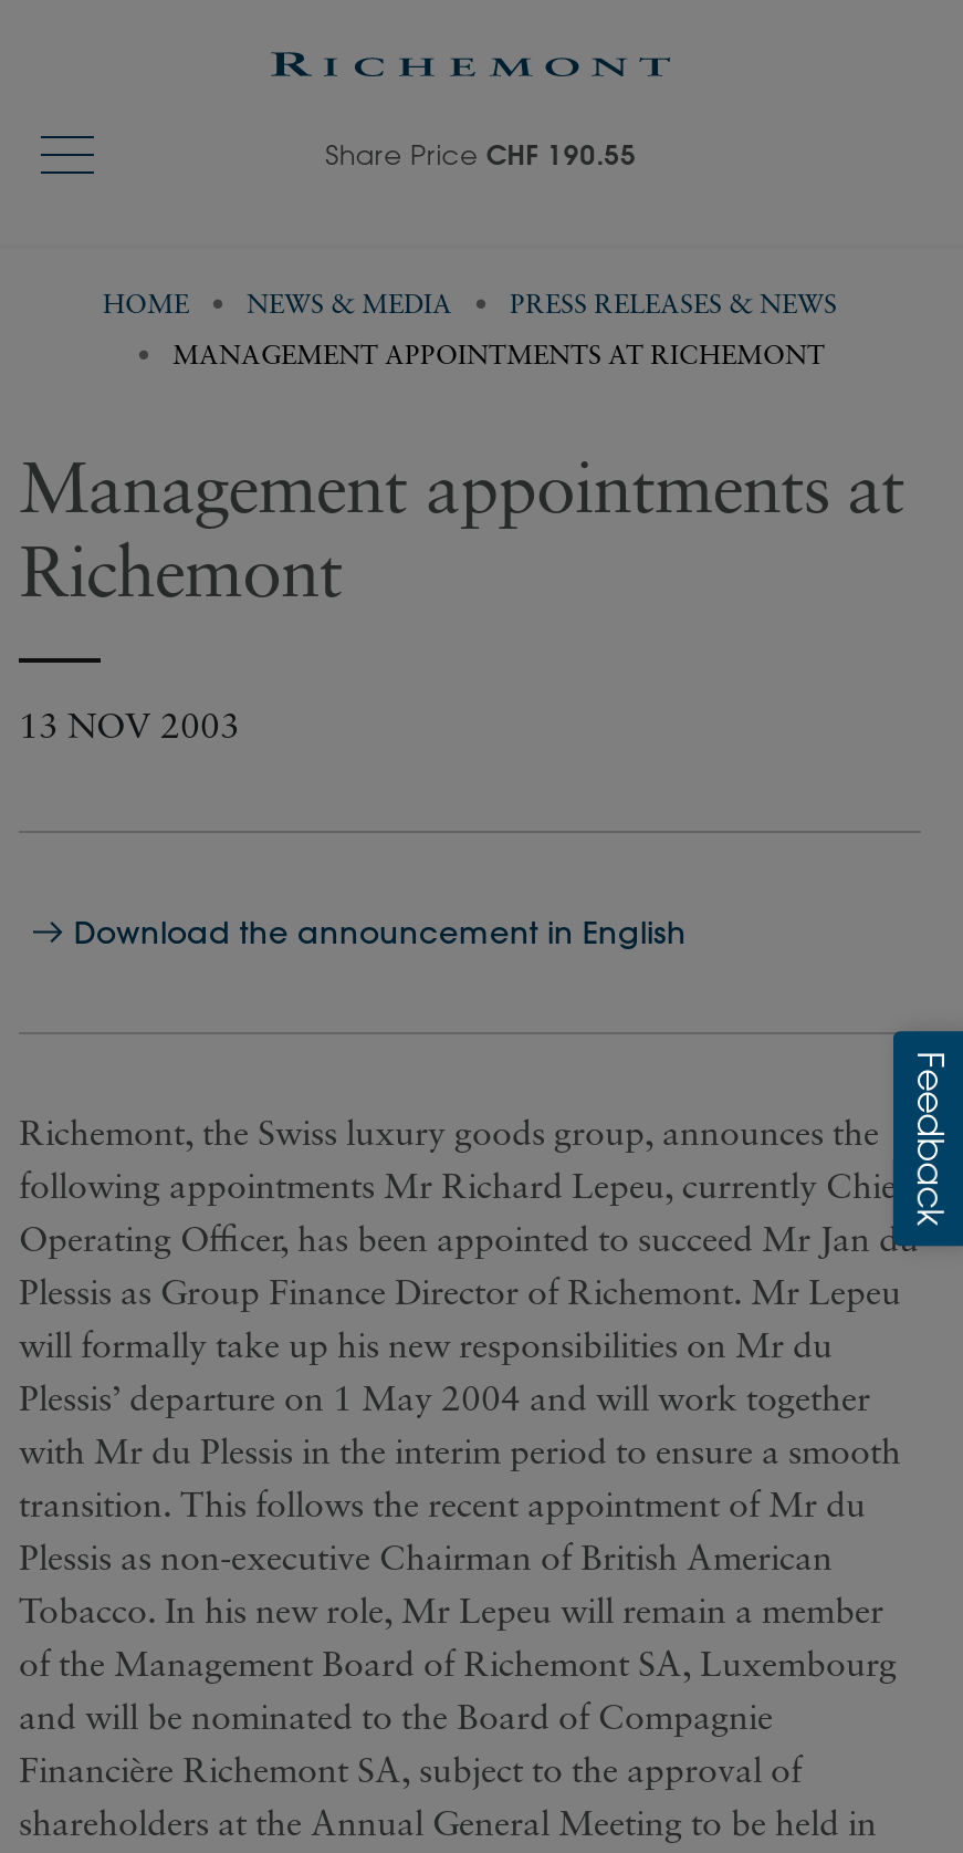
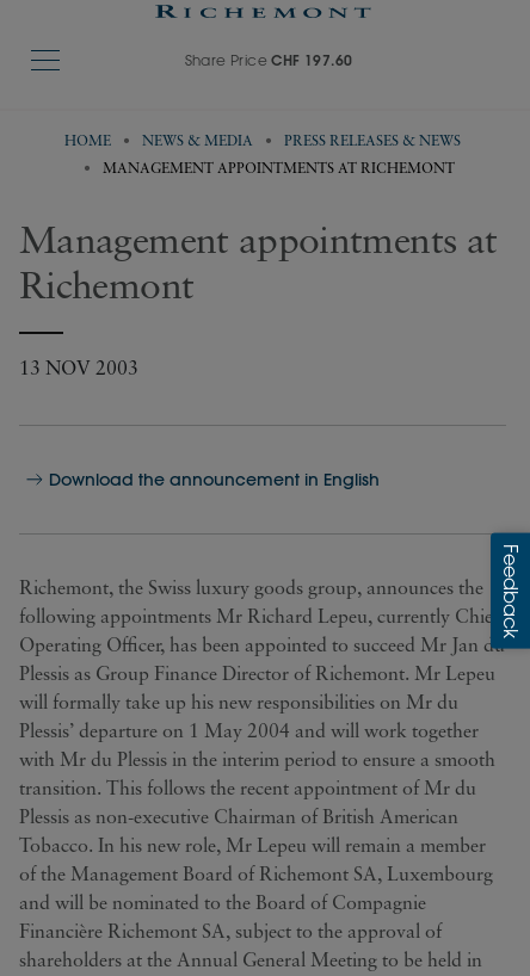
[325,136,637,171] Share Price CHF 190.55 -> [185,50,353,69] Share Price CHF 197.60

